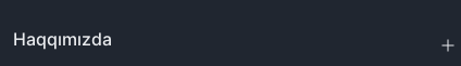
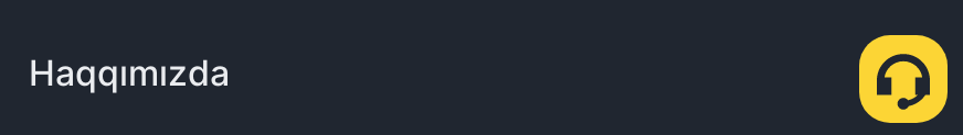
none -> [857,33,950,125] [image]

